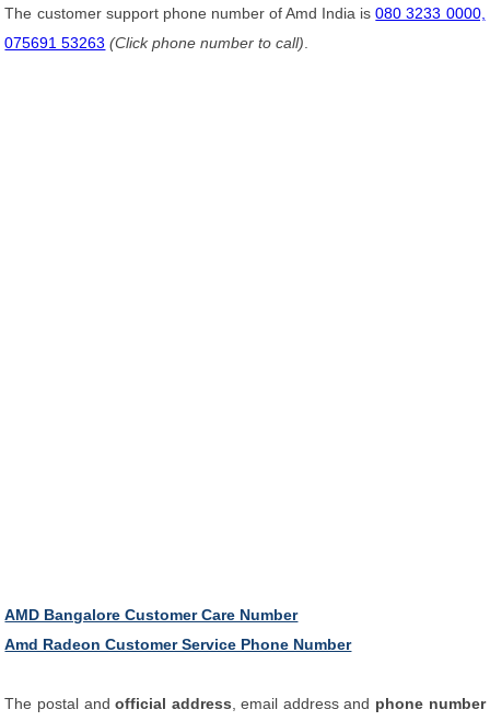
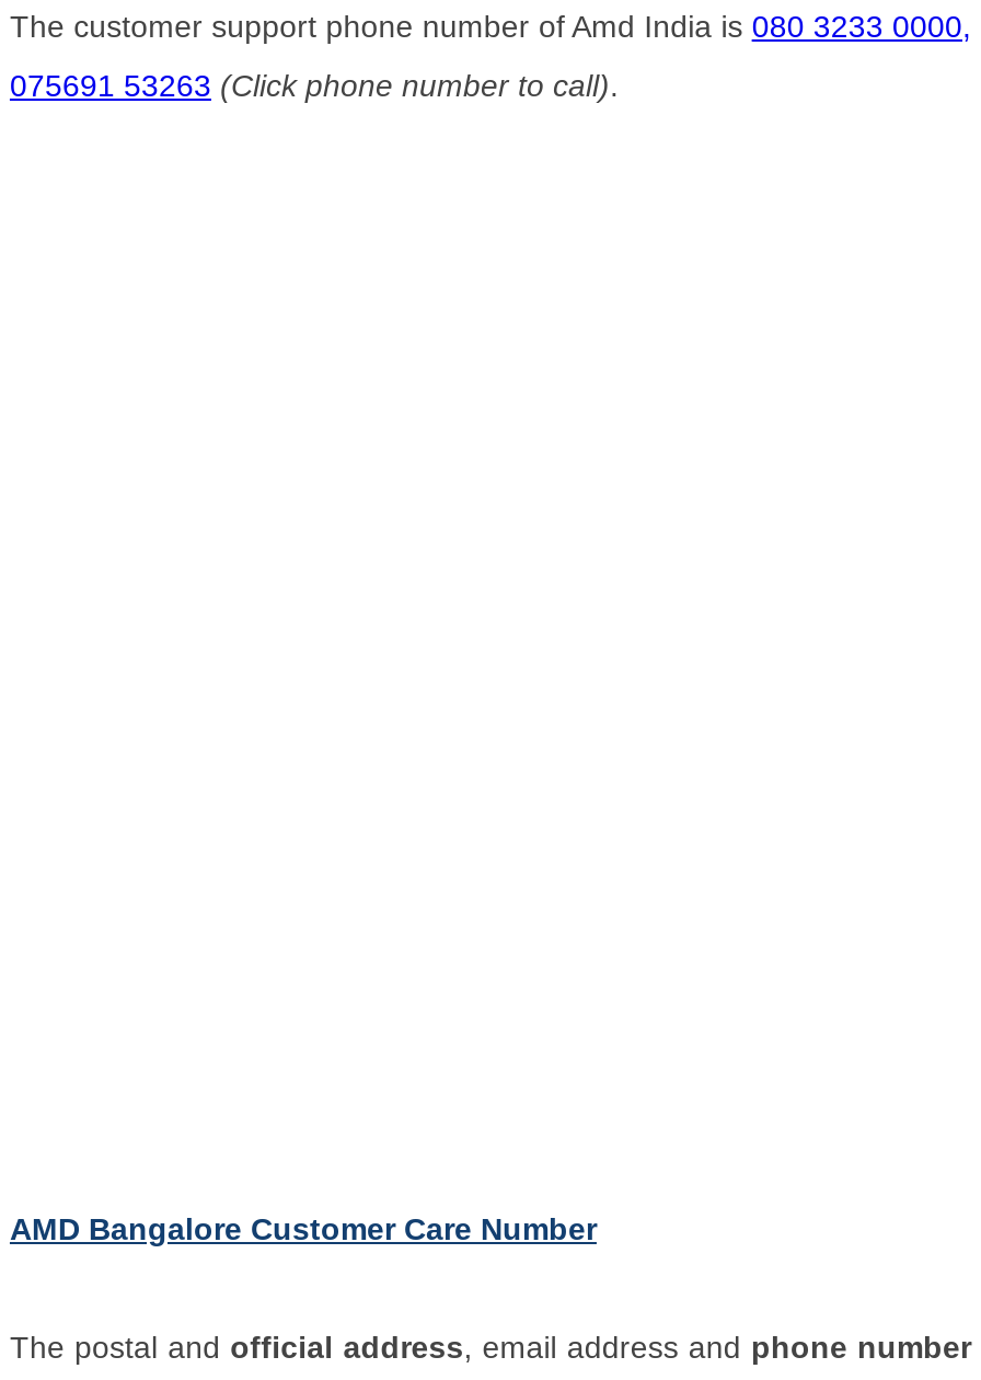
[5,636,352,653] Amd Radeon Customer Service Phone Number -> none

